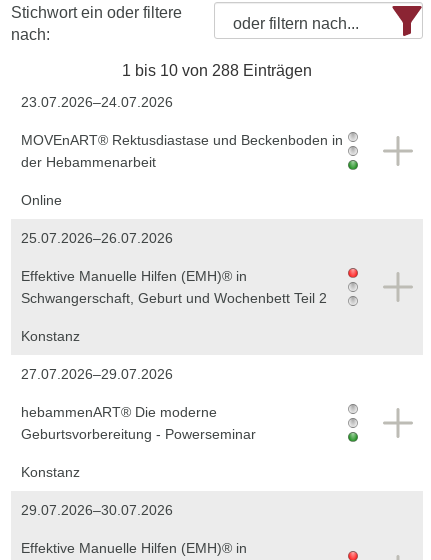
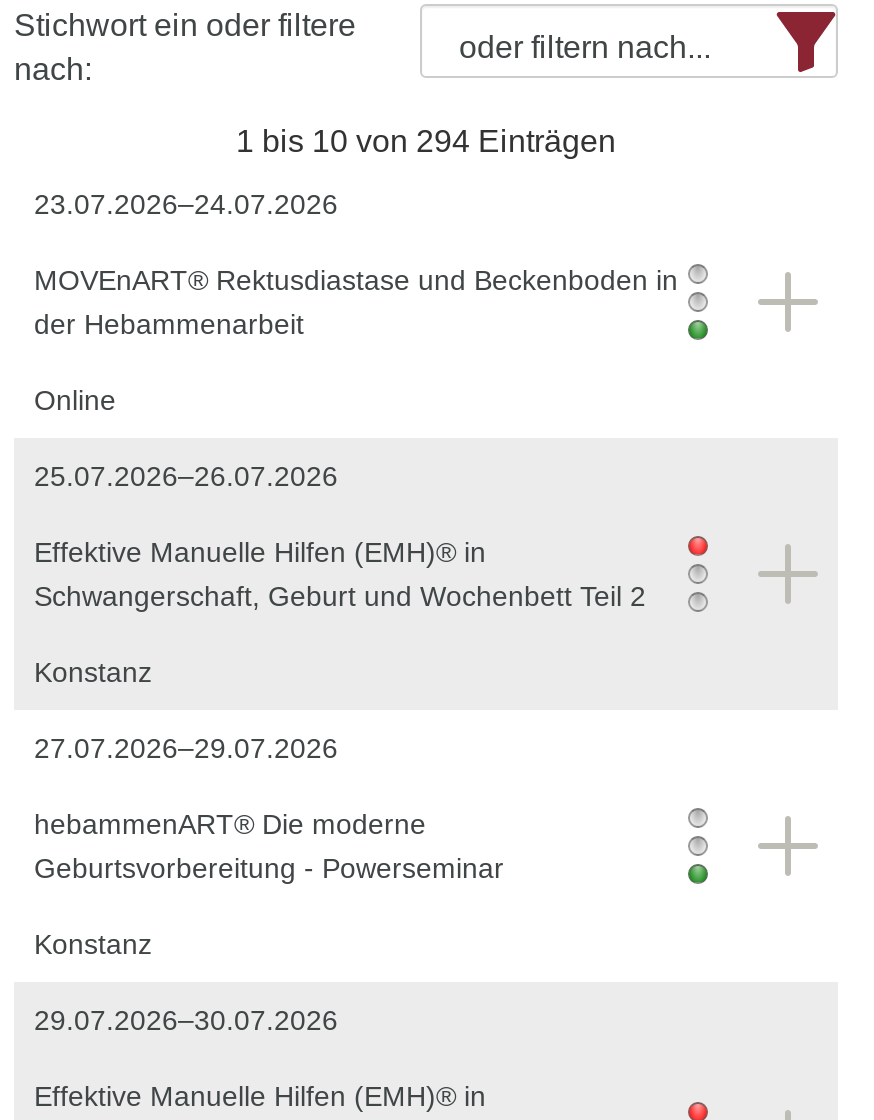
[122,62,312,79] 1 bis 10 von 288 Einträgen -> [236,124,616,158] 1 bis 10 von 294 Einträgen

